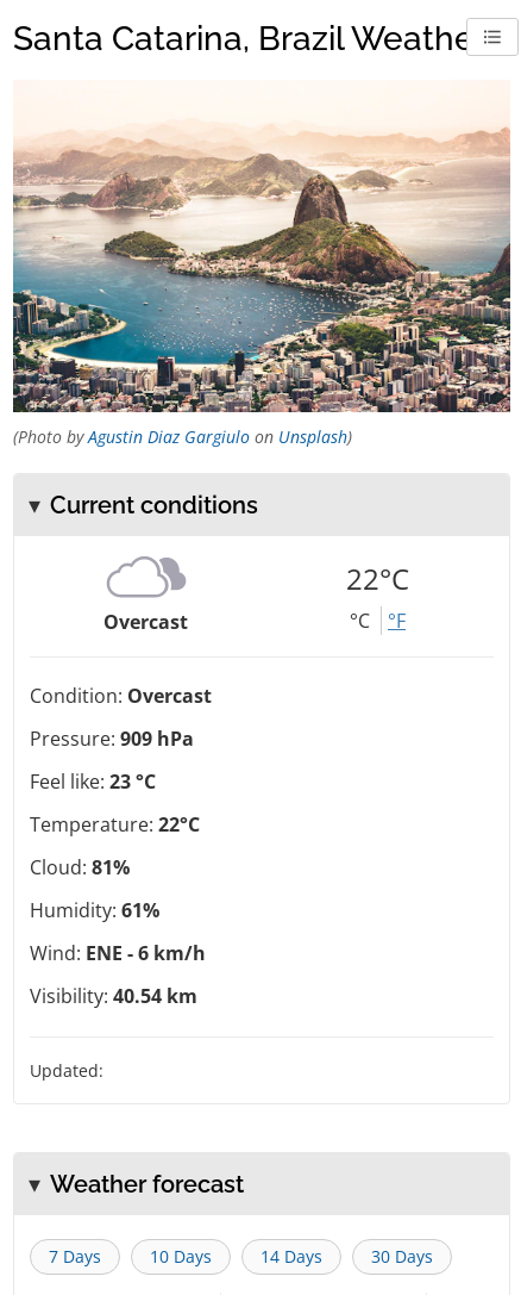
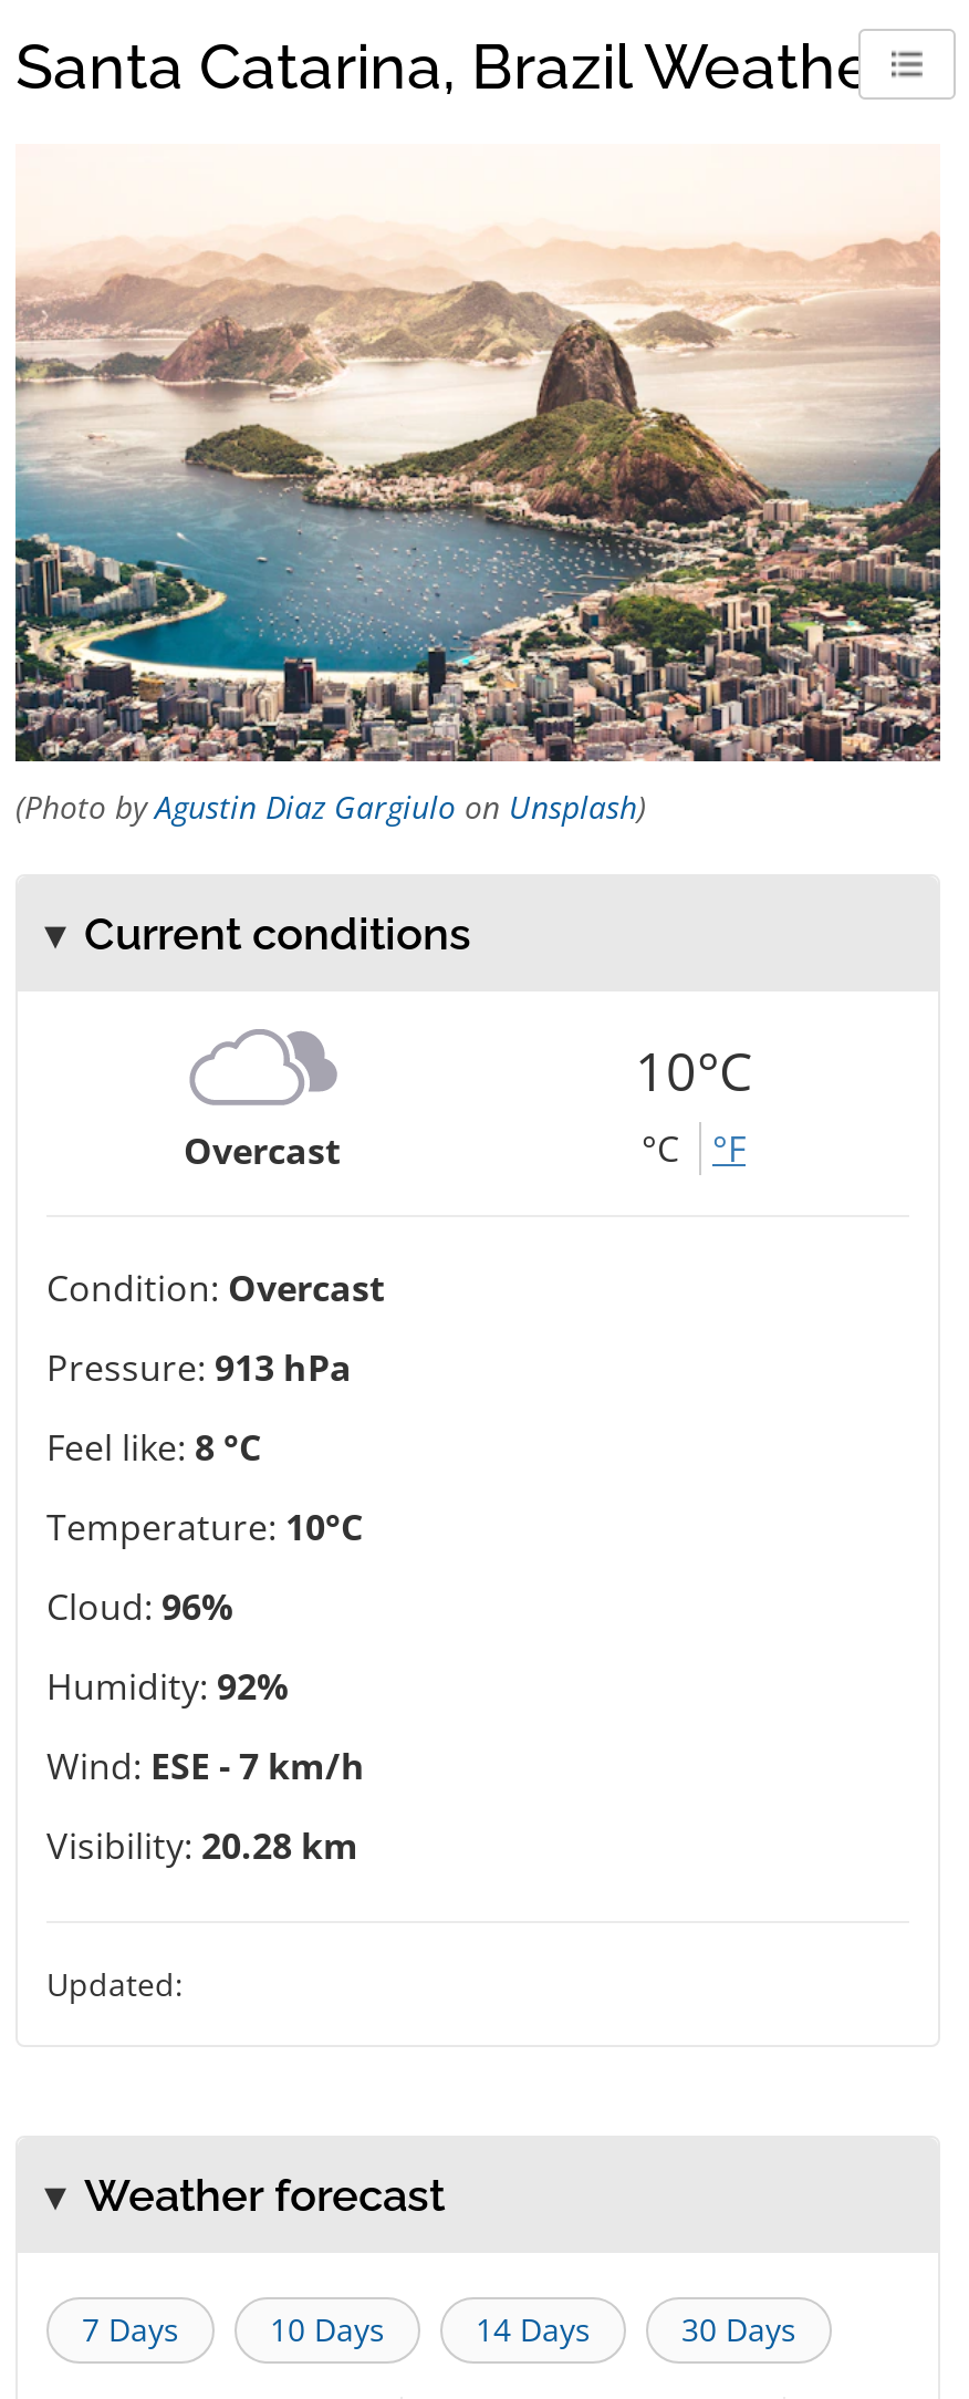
[346,558,409,598] 22°C -> [635,1033,752,1106] 10°C
[30,725,194,751] Pressure: 909 hPa -> [46,1343,352,1391] Pressure: 913 hPa
[30,768,156,794] Feel like: 23 °C -> [46,1422,261,1471] Feel like: 8 °C
[30,811,200,837] Temperature: 22°C -> [46,1502,363,1551] Temperature: 10°C
[30,854,130,880] Cloud: 81% -> [46,1582,232,1630] Cloud: 96%
[30,897,159,923] Humidity: 61% -> [46,1661,288,1710] Humidity: 92%
[30,940,206,966] Wind: ENE - 6 km/h -> [46,1741,365,1790] Wind: ESE - 7 km/h
[30,983,197,1009] Visibility: 40.54 km -> [46,1821,358,1869] Visibility: 20.28 km

